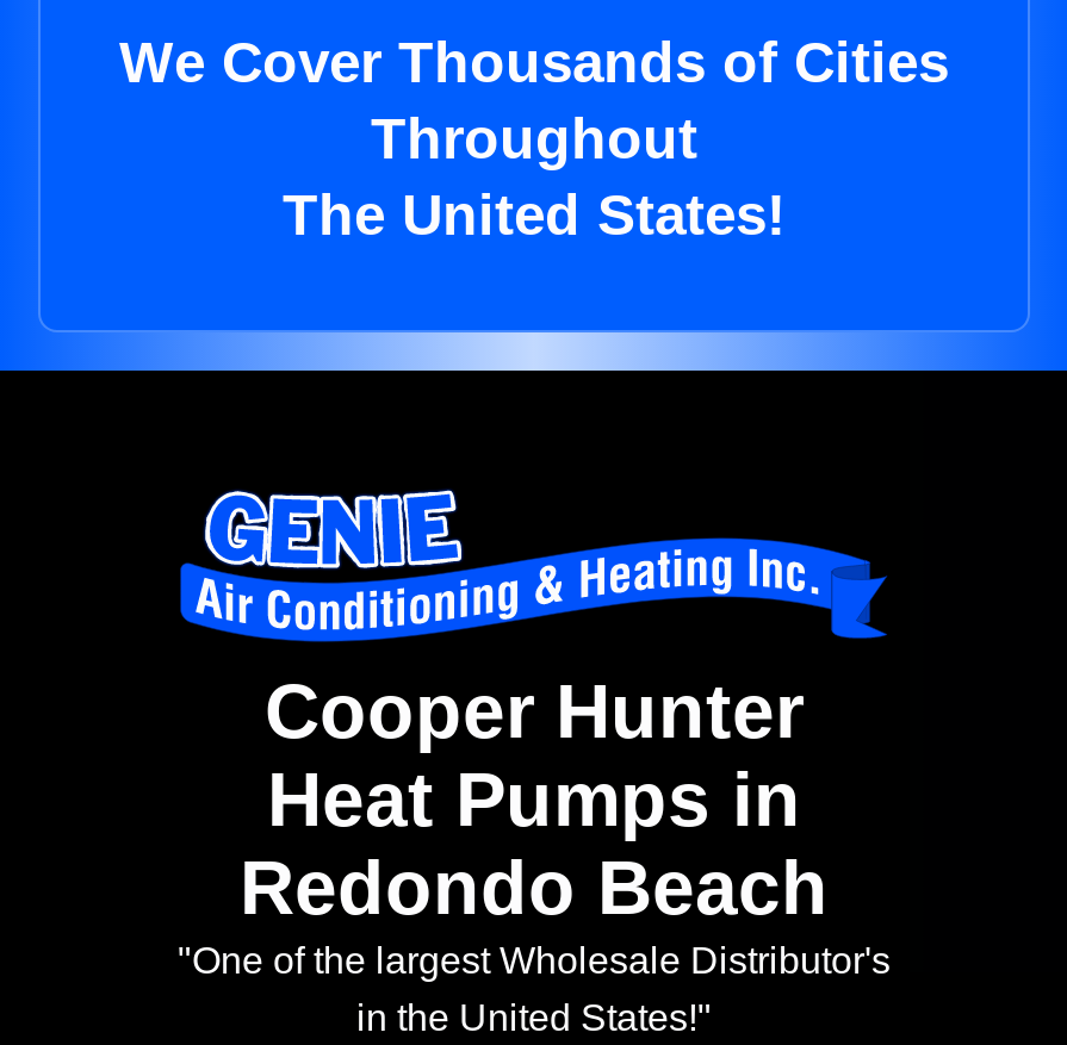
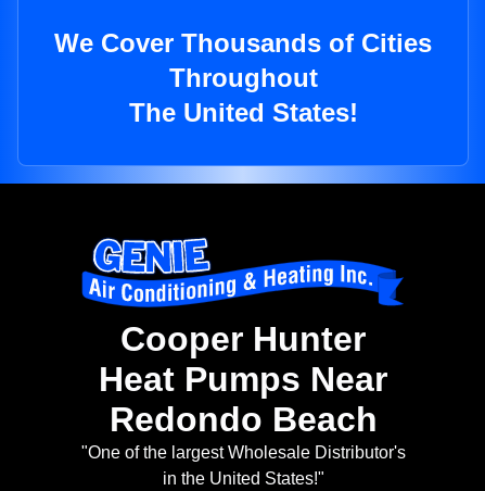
[267,757,801,843] Heat Pumps in -> [99,360,387,399] Heat Pumps Near

